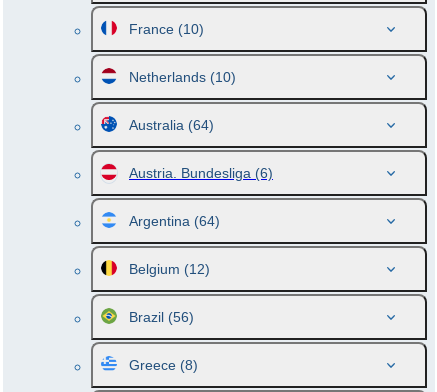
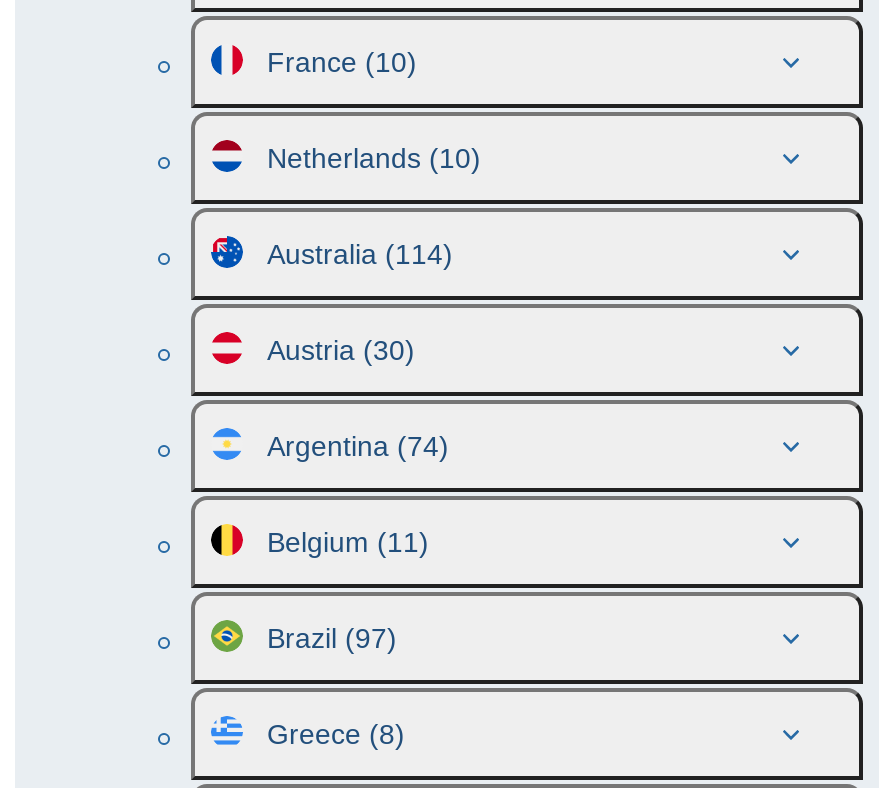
[129,117,214,133] Australia (64) -> [267,238,453,270] Australia (114)
[129,165,273,181] Austria. Bundesliga (6) -> [267,334,415,366] Austria (30)
[129,213,220,229] Argentina (64) -> [267,430,449,462] Argentina (74)
[129,261,210,277] Belgium (12) -> [267,526,429,558] Belgium (11)
[129,309,194,325] Brazil (56) -> [267,622,397,654] Brazil (97)

